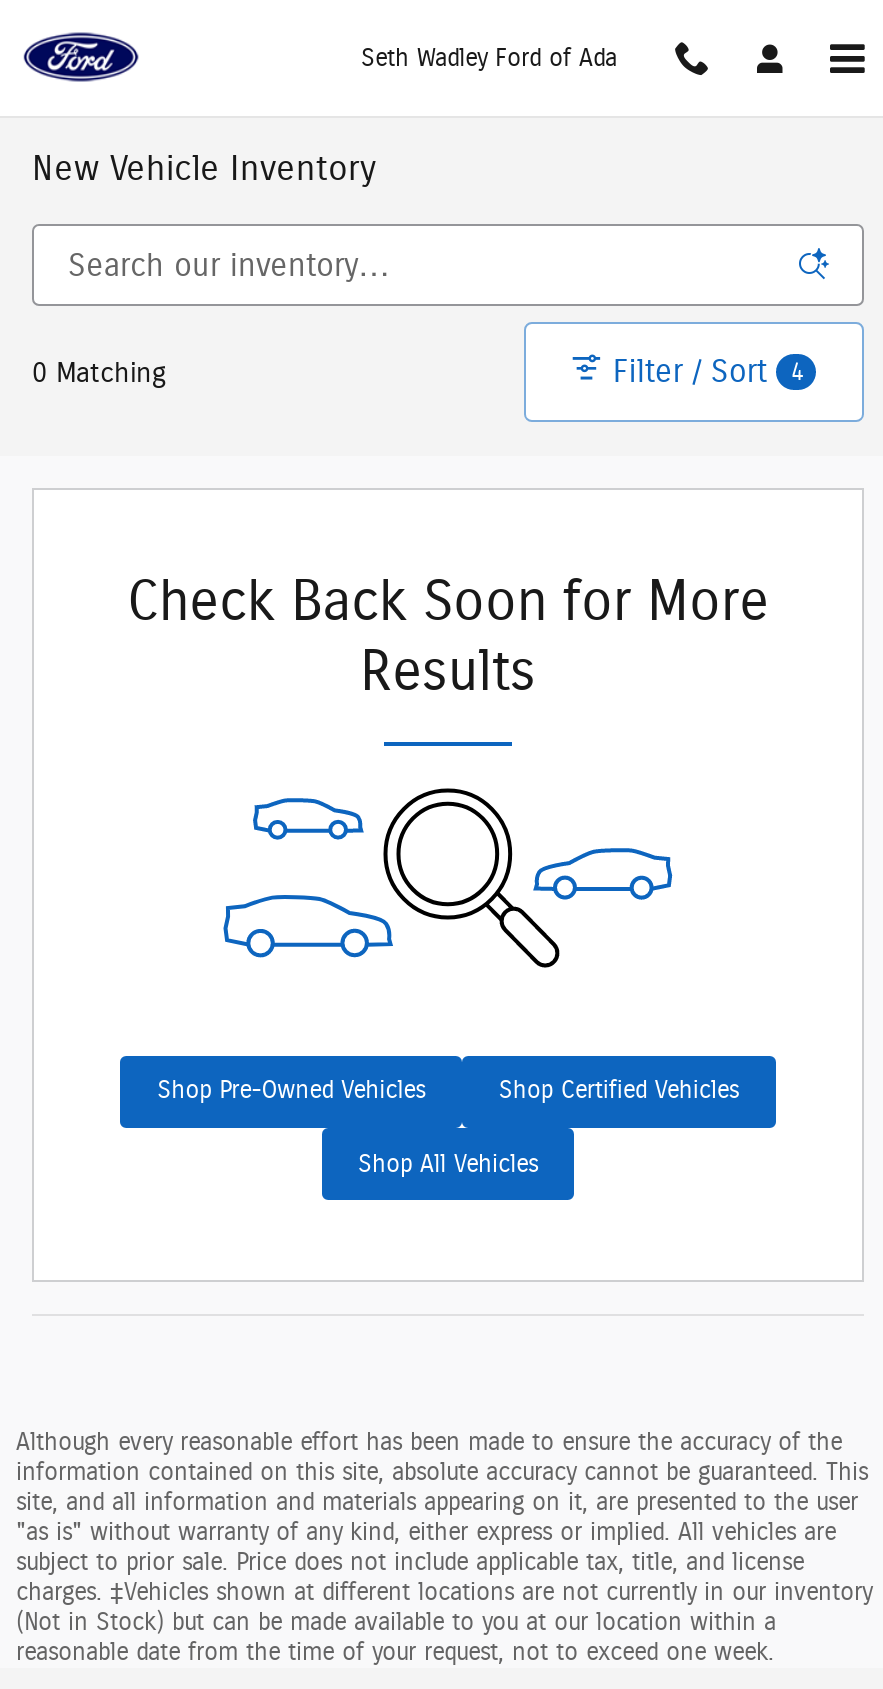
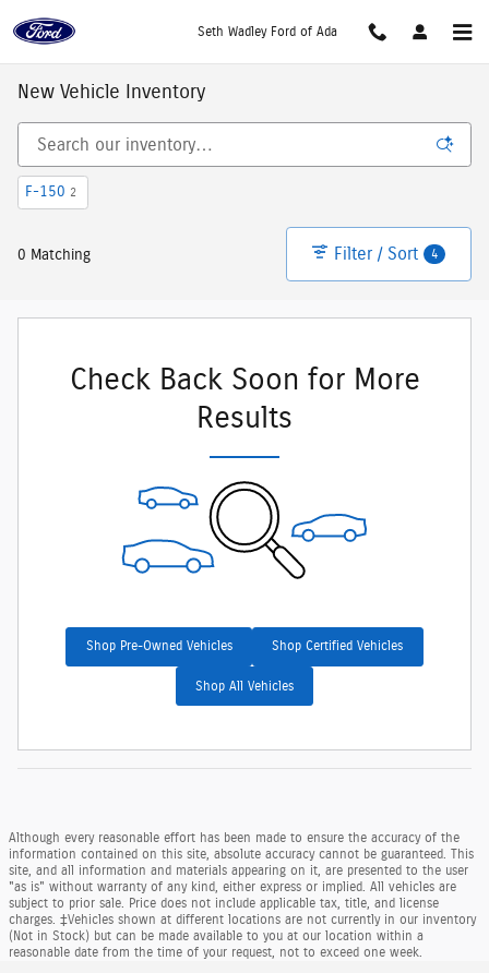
none -> [25,184,76,200] F-150 2

